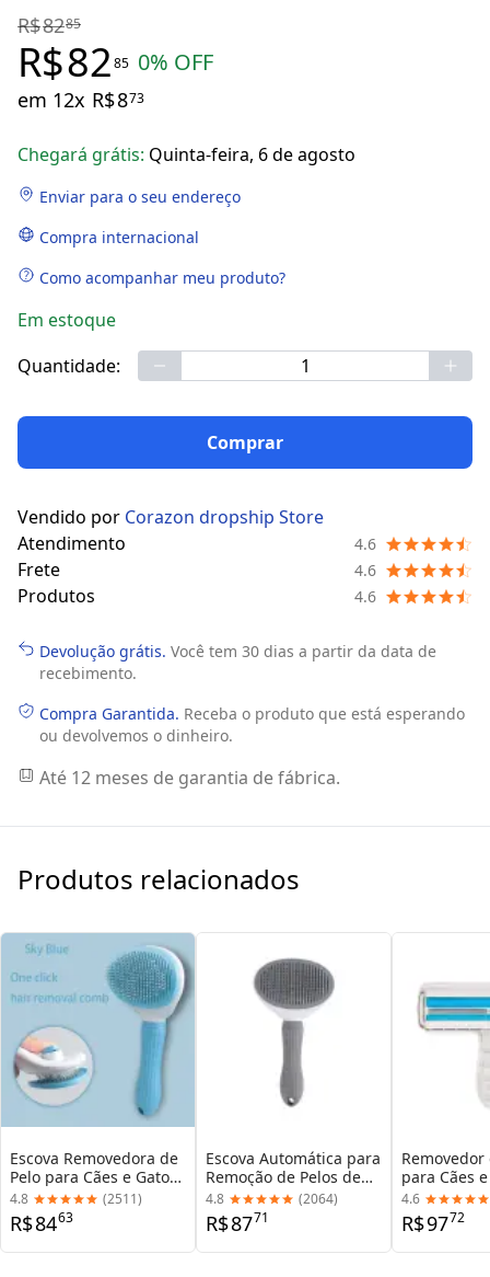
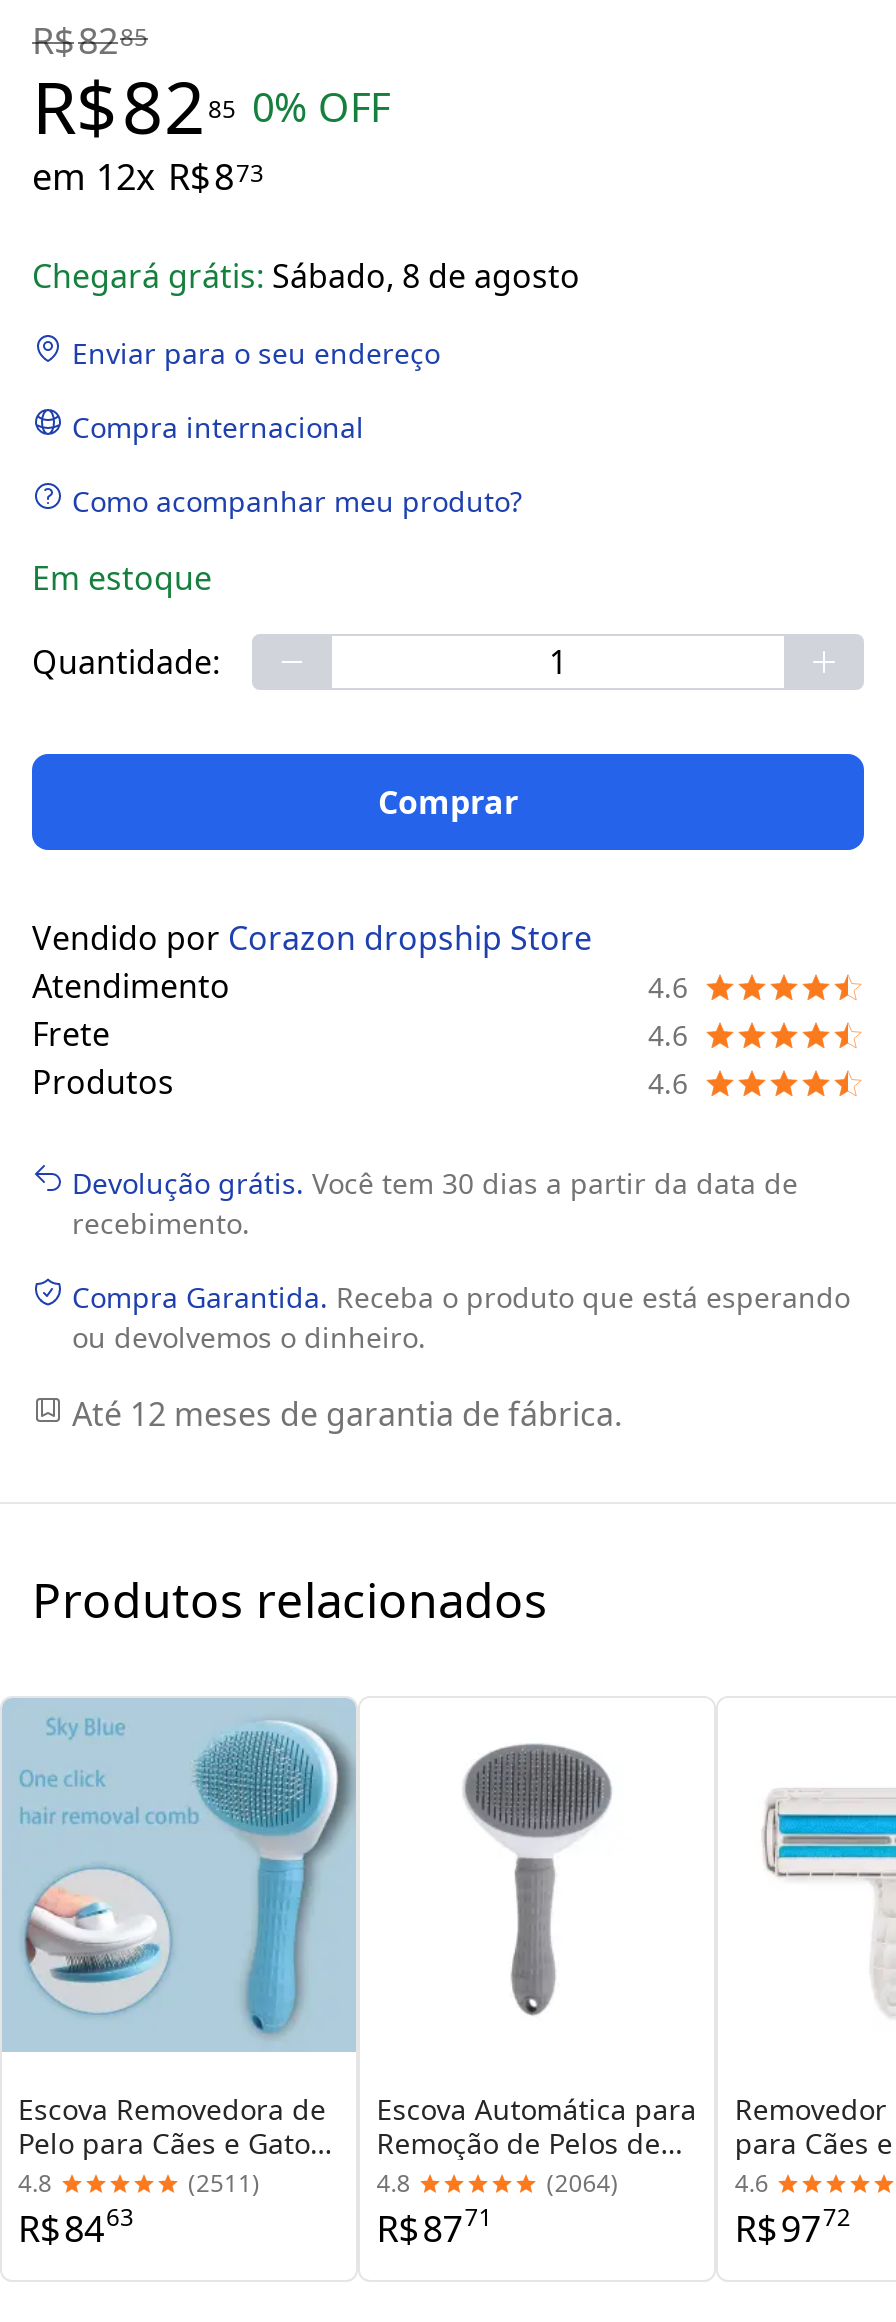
[17,142,355,166] Chegará grátis: Quinta-feira, 6 de agosto -> [32,254,580,298] Chegará grátis: Sábado, 8 de agosto

